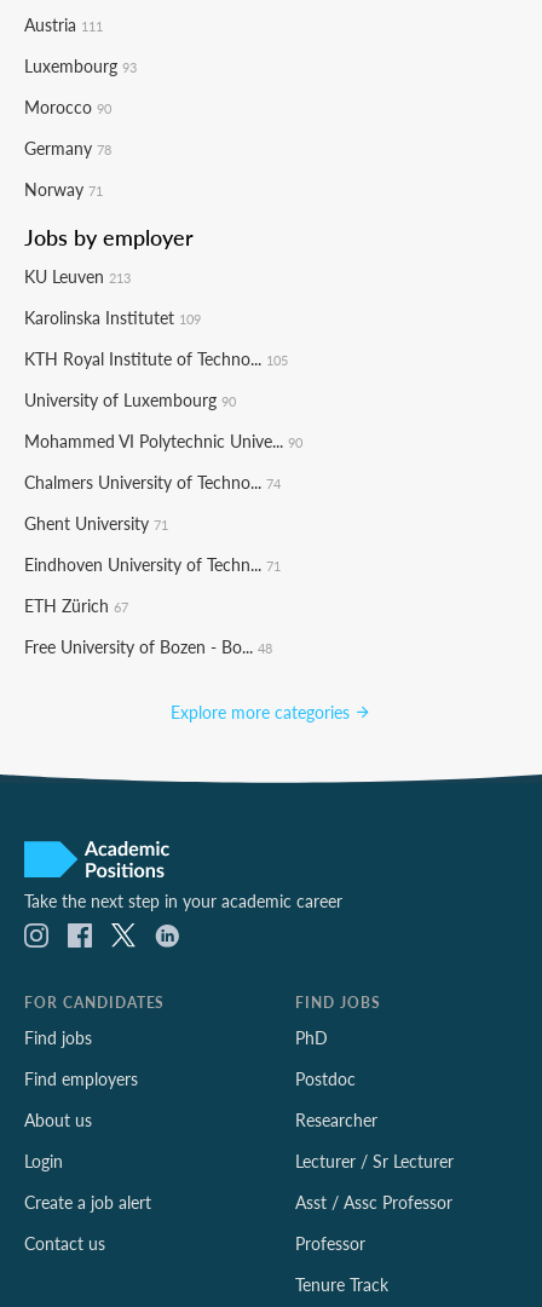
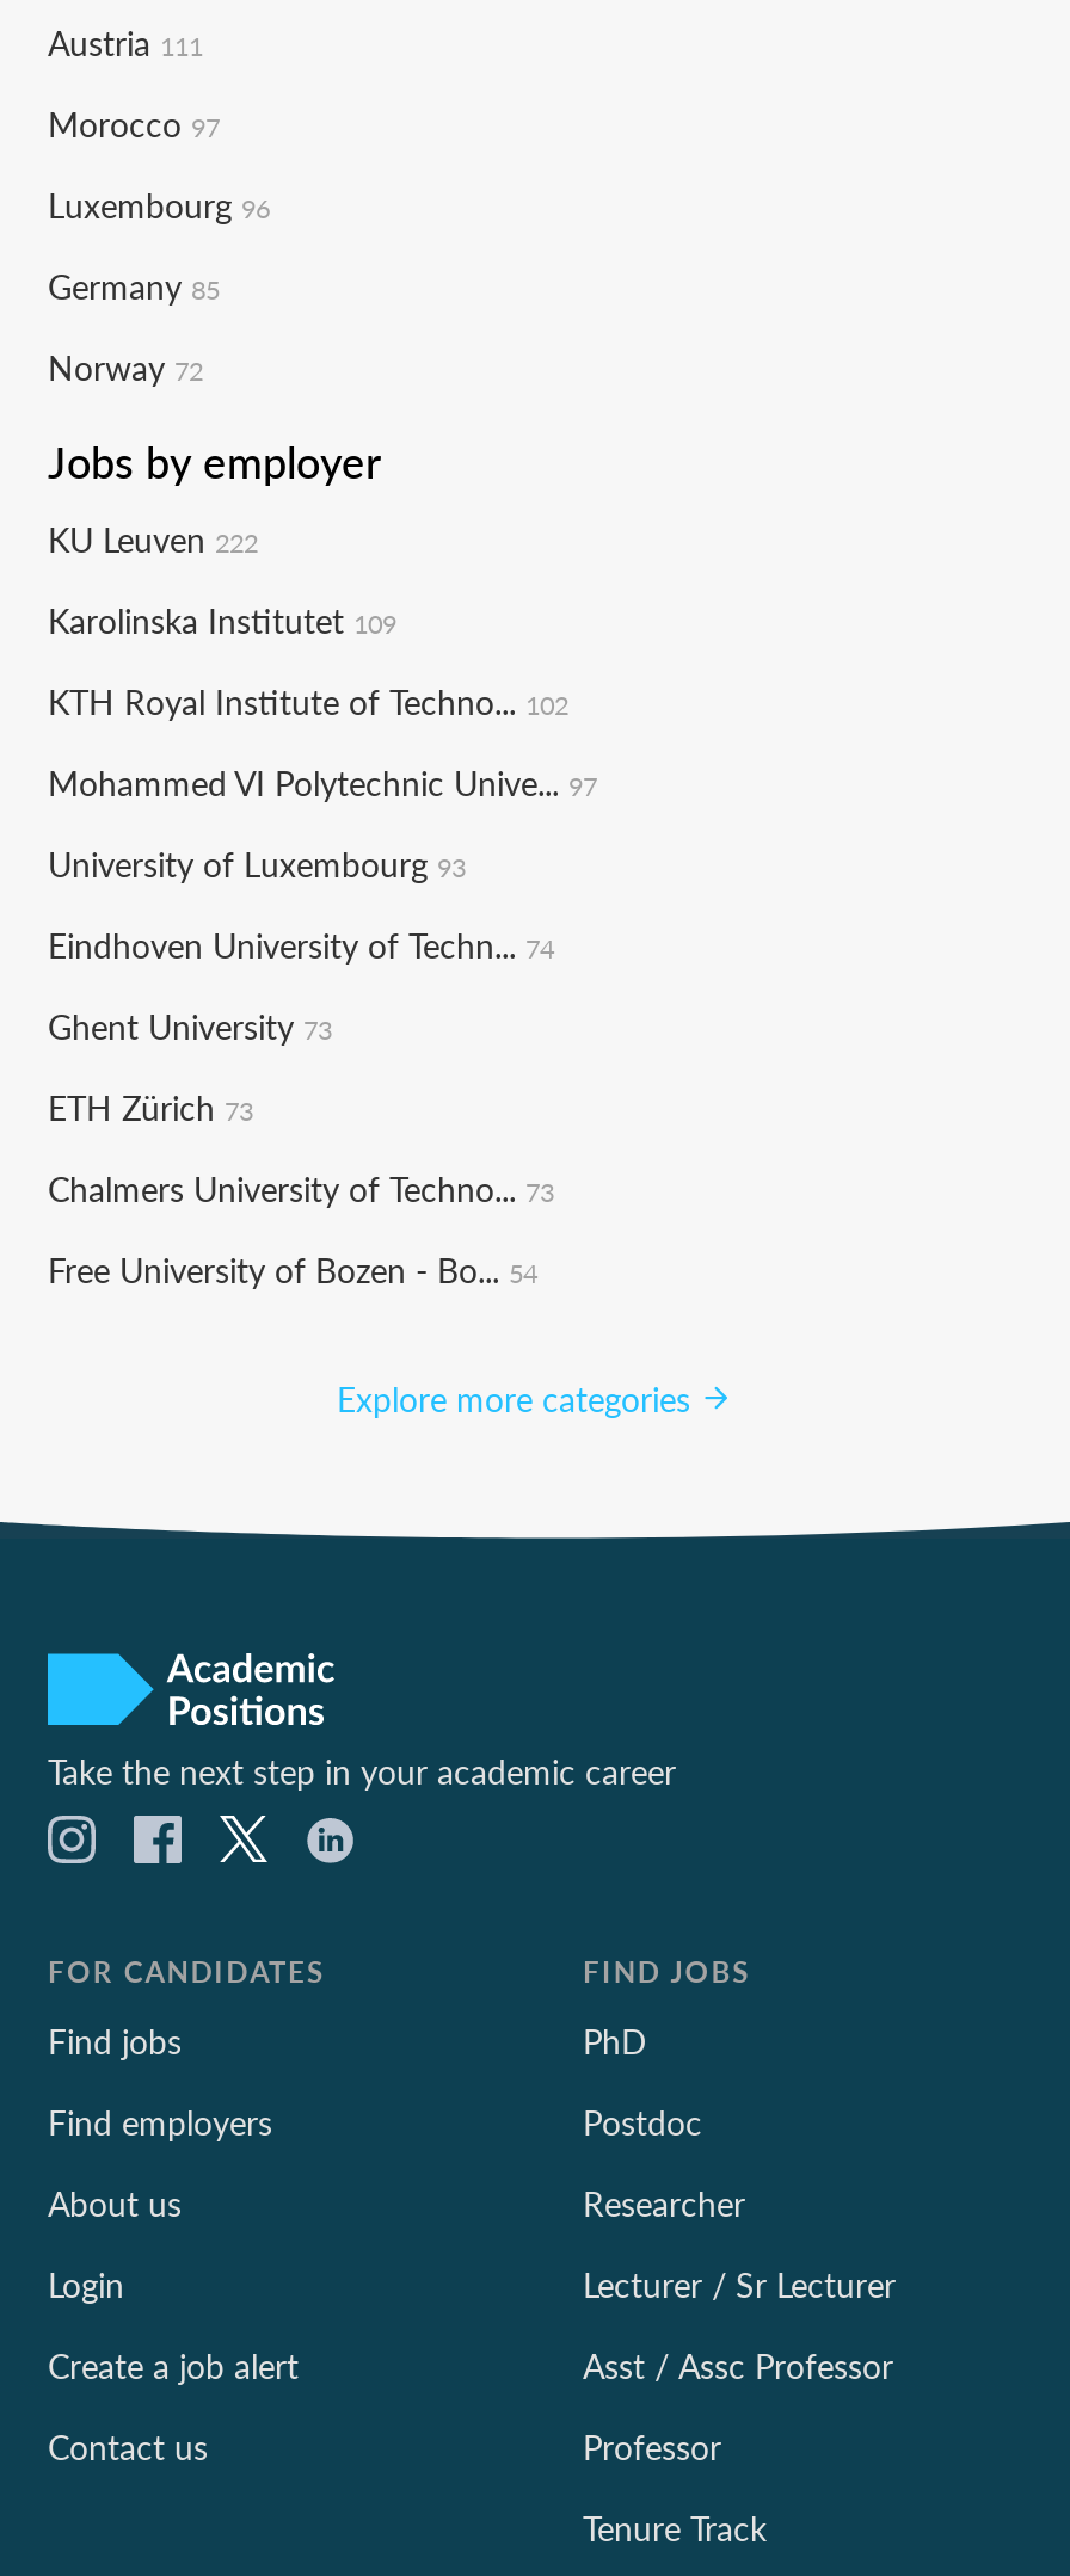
[24,53,137,77] Luxembourg 93 -> [48,99,220,147] Morocco 97
[24,94,111,119] Morocco 90 -> [48,180,270,228] Luxembourg 96
[24,136,111,160] Germany 78 -> [48,261,220,309] Germany 85
[24,177,103,201] Norway 71 -> [48,343,203,390] Norway 72
[24,264,131,288] KU Leuven 213 -> [48,514,258,562] KU Leuven 222
[24,346,288,370] KTH Royal Institute of Techno... 105 -> [48,677,568,725] KTH Royal Institute of Techno... 102
[24,387,236,411] University of Luxembourg 90 -> [48,758,597,806] Mohammed VI Polytechnic Unive... 97
[24,428,302,453] Mohammed VI Polytechnic Unive... 90 -> [48,839,466,887] University of Luxembourg 93
[24,470,281,494] Chalmers University of Techno... 74 -> [48,920,554,968] Eindhoven University of Techn... 74
[24,511,168,535] Ghent University 71 -> [48,1002,332,1049] Ghent University 73
[24,552,281,576] Eindhoven University of Techn... 71 -> [48,1083,253,1130] ETH Zürich 73
[24,593,128,617] ETH Zürich 67 -> [48,1164,554,1212] Chalmers University of Techno... 73
[24,634,272,658] Free University of Bozen - Bo... 48 -> [48,1245,537,1293] Free University of Bozen - Bo... 54

